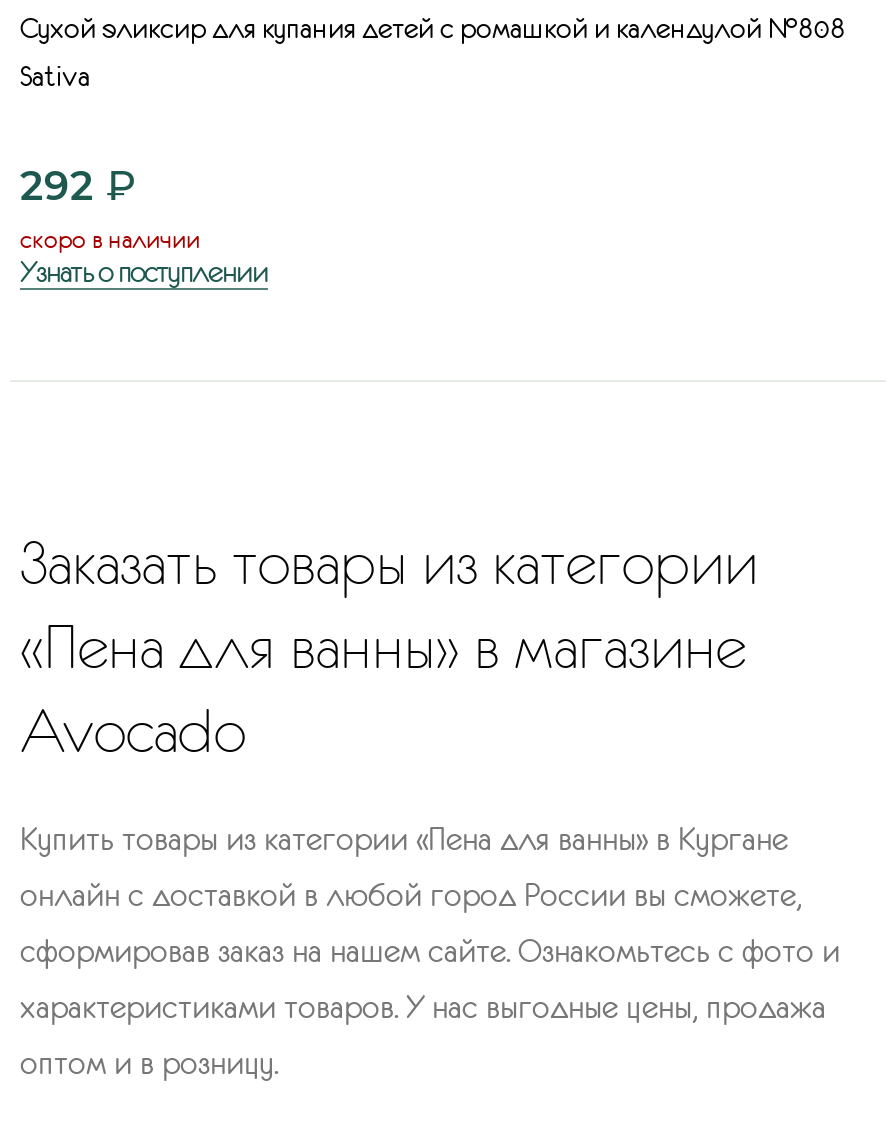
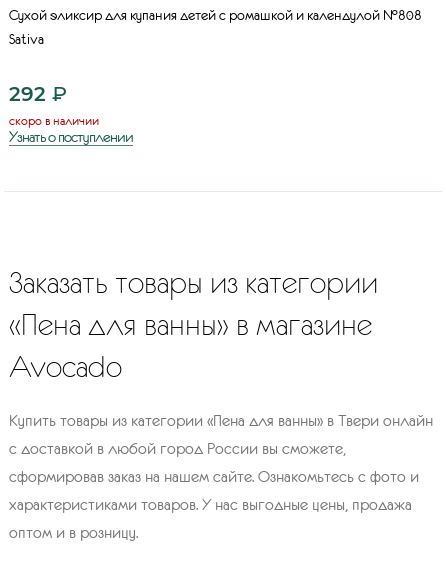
[20,820,788,856] Купить товары из категории «Пена для ванны» в Кургане -> [9,411,433,429] Купить товары из категории «Пена для ванны» в Твери онлайн
[20,876,802,912] онлайн с доставкой в любой город России вы сможете, -> [9,439,346,457] с доставкой в любой город России вы сможете,

